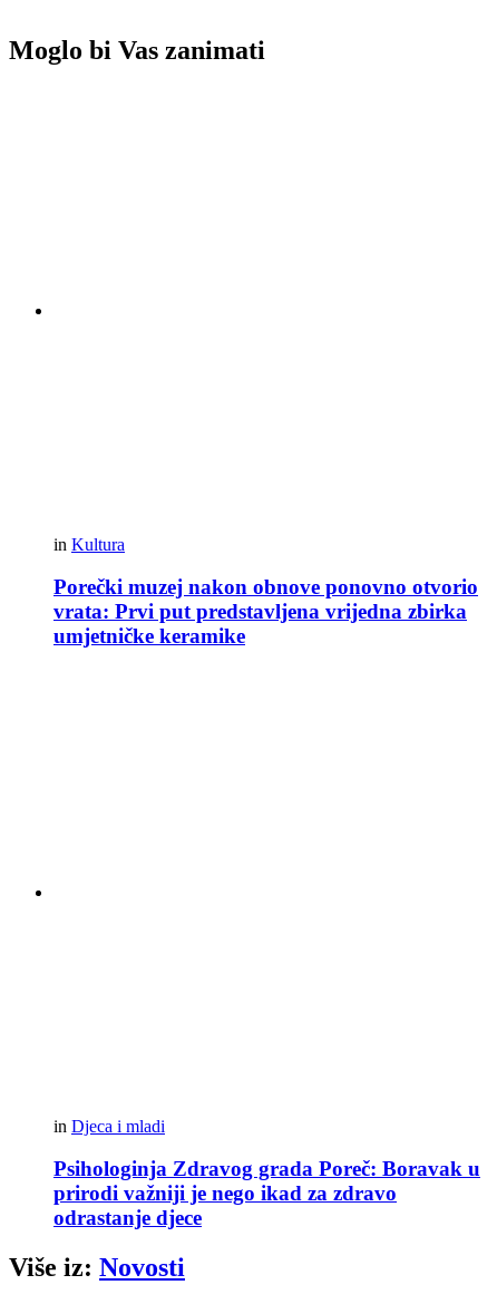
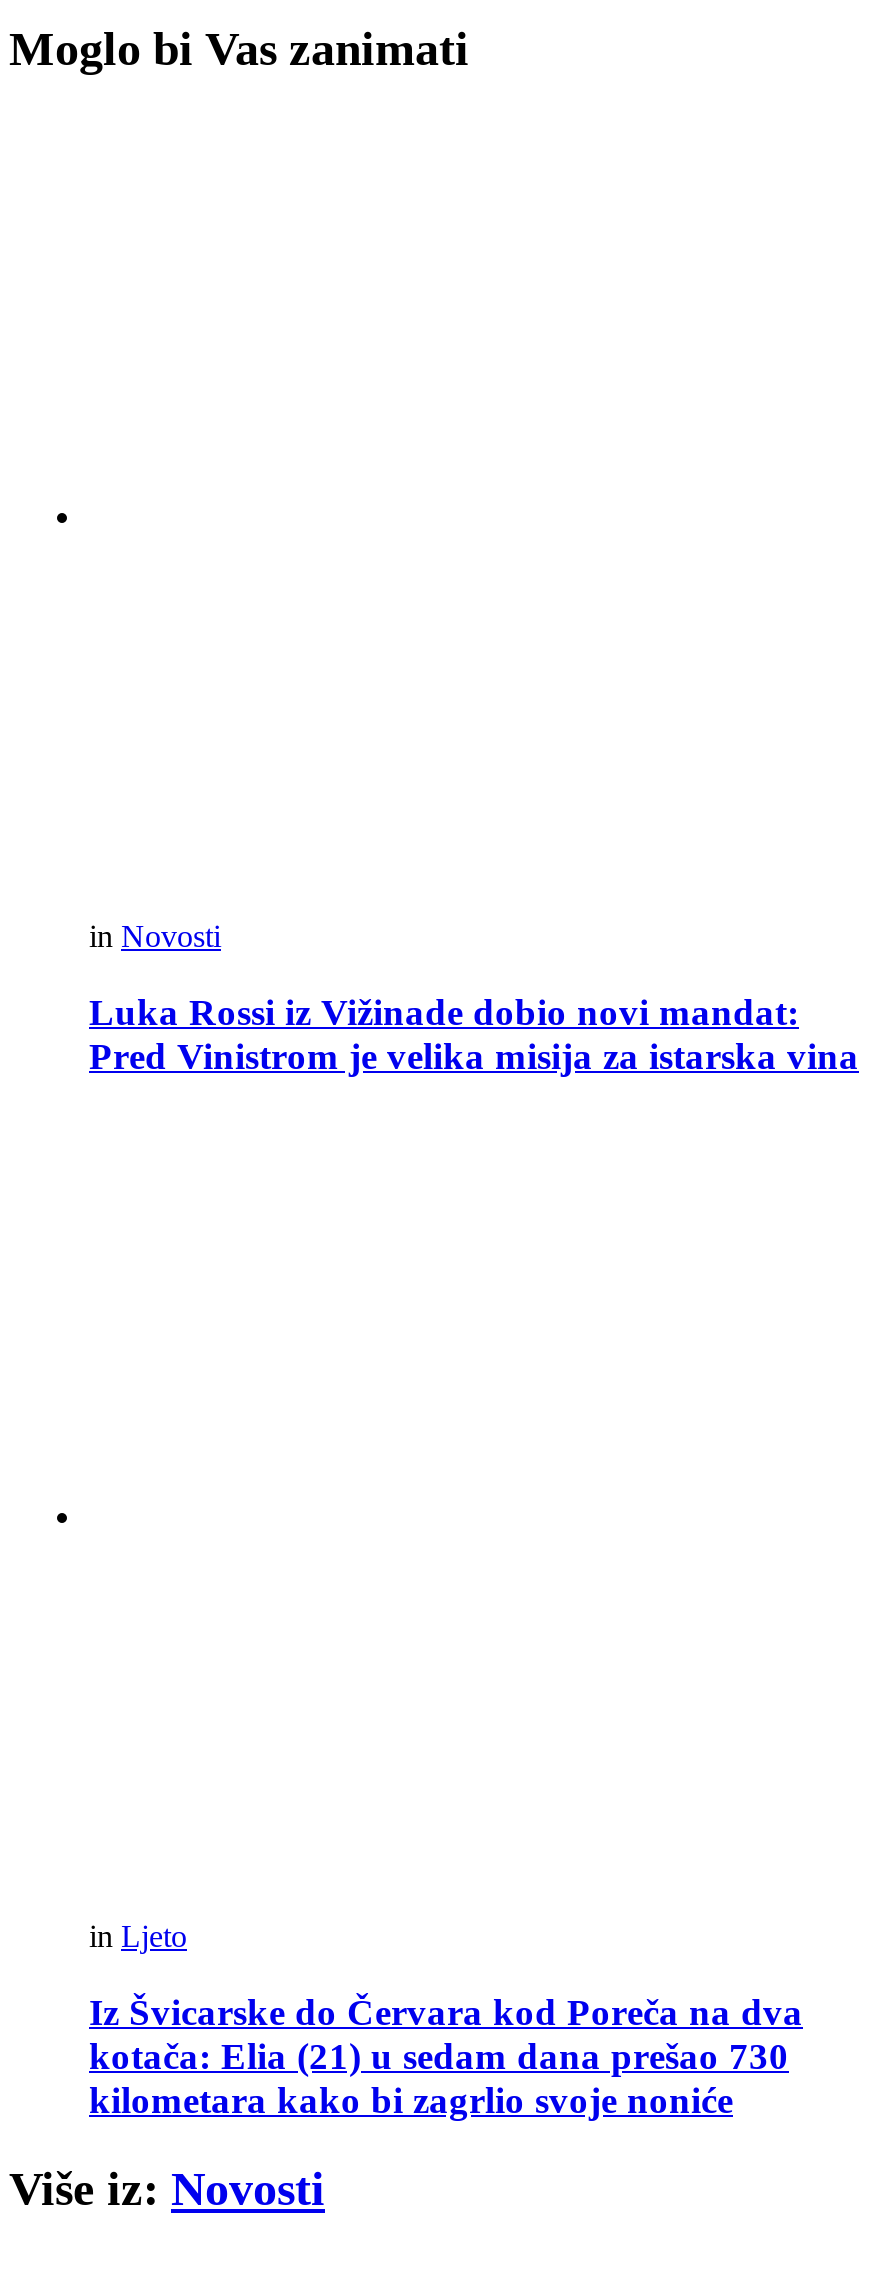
[53,535,125,553] in Kultura -> [89,918,221,952] in Novosti
[53,575,478,648] Porečki muzej nakon obnove ponovno otvorio | vrata: Prvi put predstavljena vrijedna zbirka | umjetničke keramike -> [89,992,859,1078] Luka Rossi iz Vižinade dobio novi mandat: | Pred Vinistrom je velika misija za istarska vina
[53,1116,165,1135] in Djeca i mladi -> [89,1918,187,1952] in Ljeto
[53,1157,480,1230] Psihologinja Zdravog grada Poreč: Boravak u | prirodi važniji je nego ikad za zdravo | odrastanje djece -> [89,1992,803,2122] Iz Švicarske do Červara kod Poreča na dva | kotača: Elia (21) u sedam dana prešao 730 | kilometara kako bi zagrlio svoje noniće

